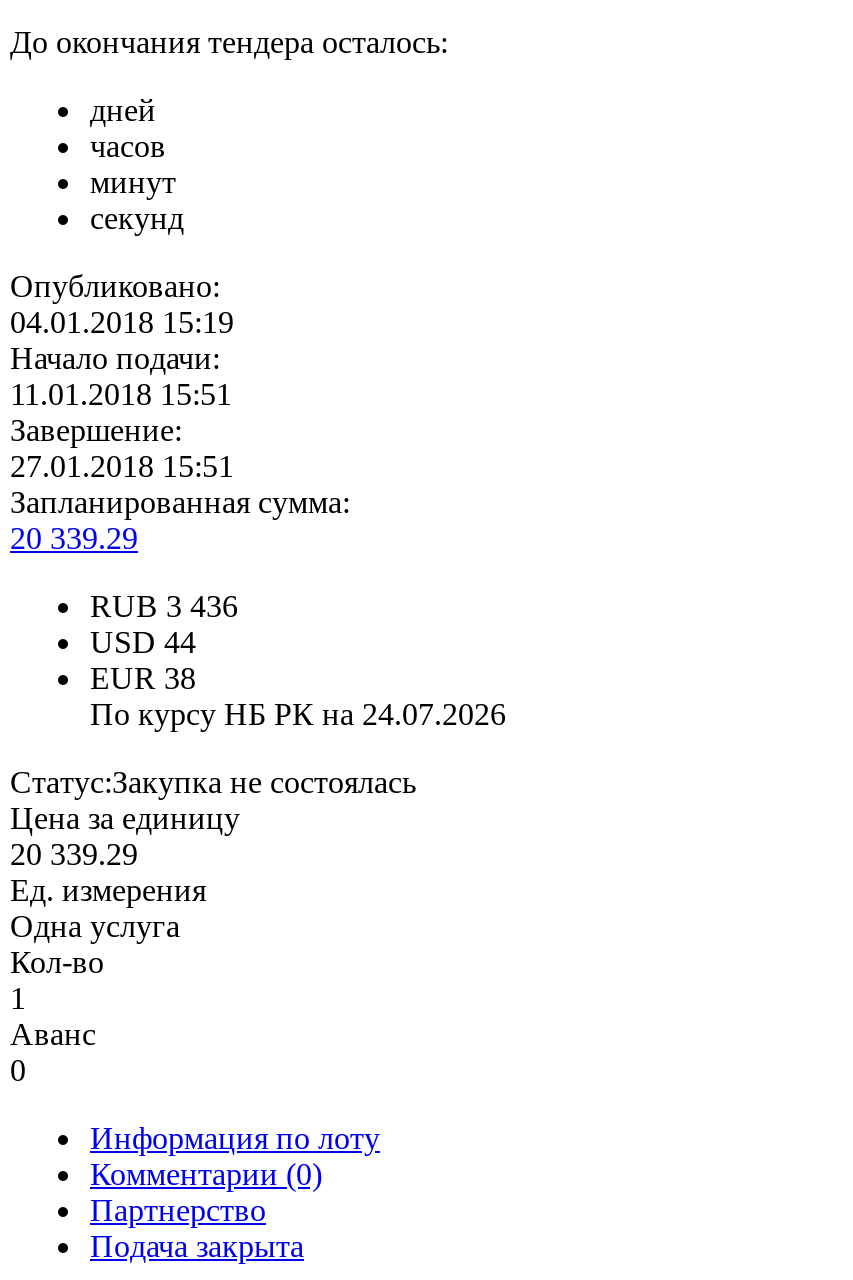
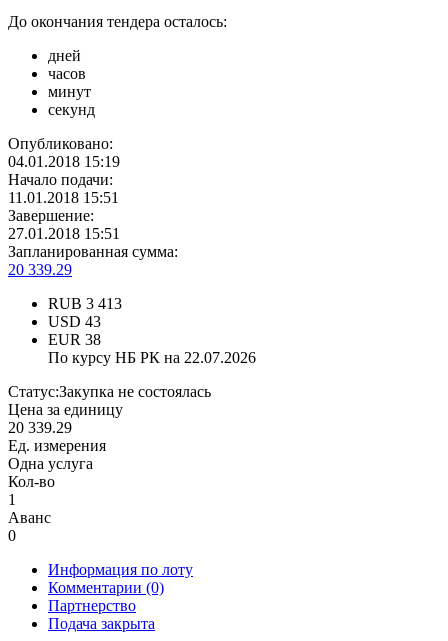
[90,589,238,623] RUB 3 436 -> [48,295,122,312] RUB 3 413
[90,625,196,659] USD 44 -> [48,313,101,330] USD 43
[90,697,506,731] По курсу НБ РК на 24.07.2026 -> [48,349,256,366] По курсу НБ РК на 22.07.2026

